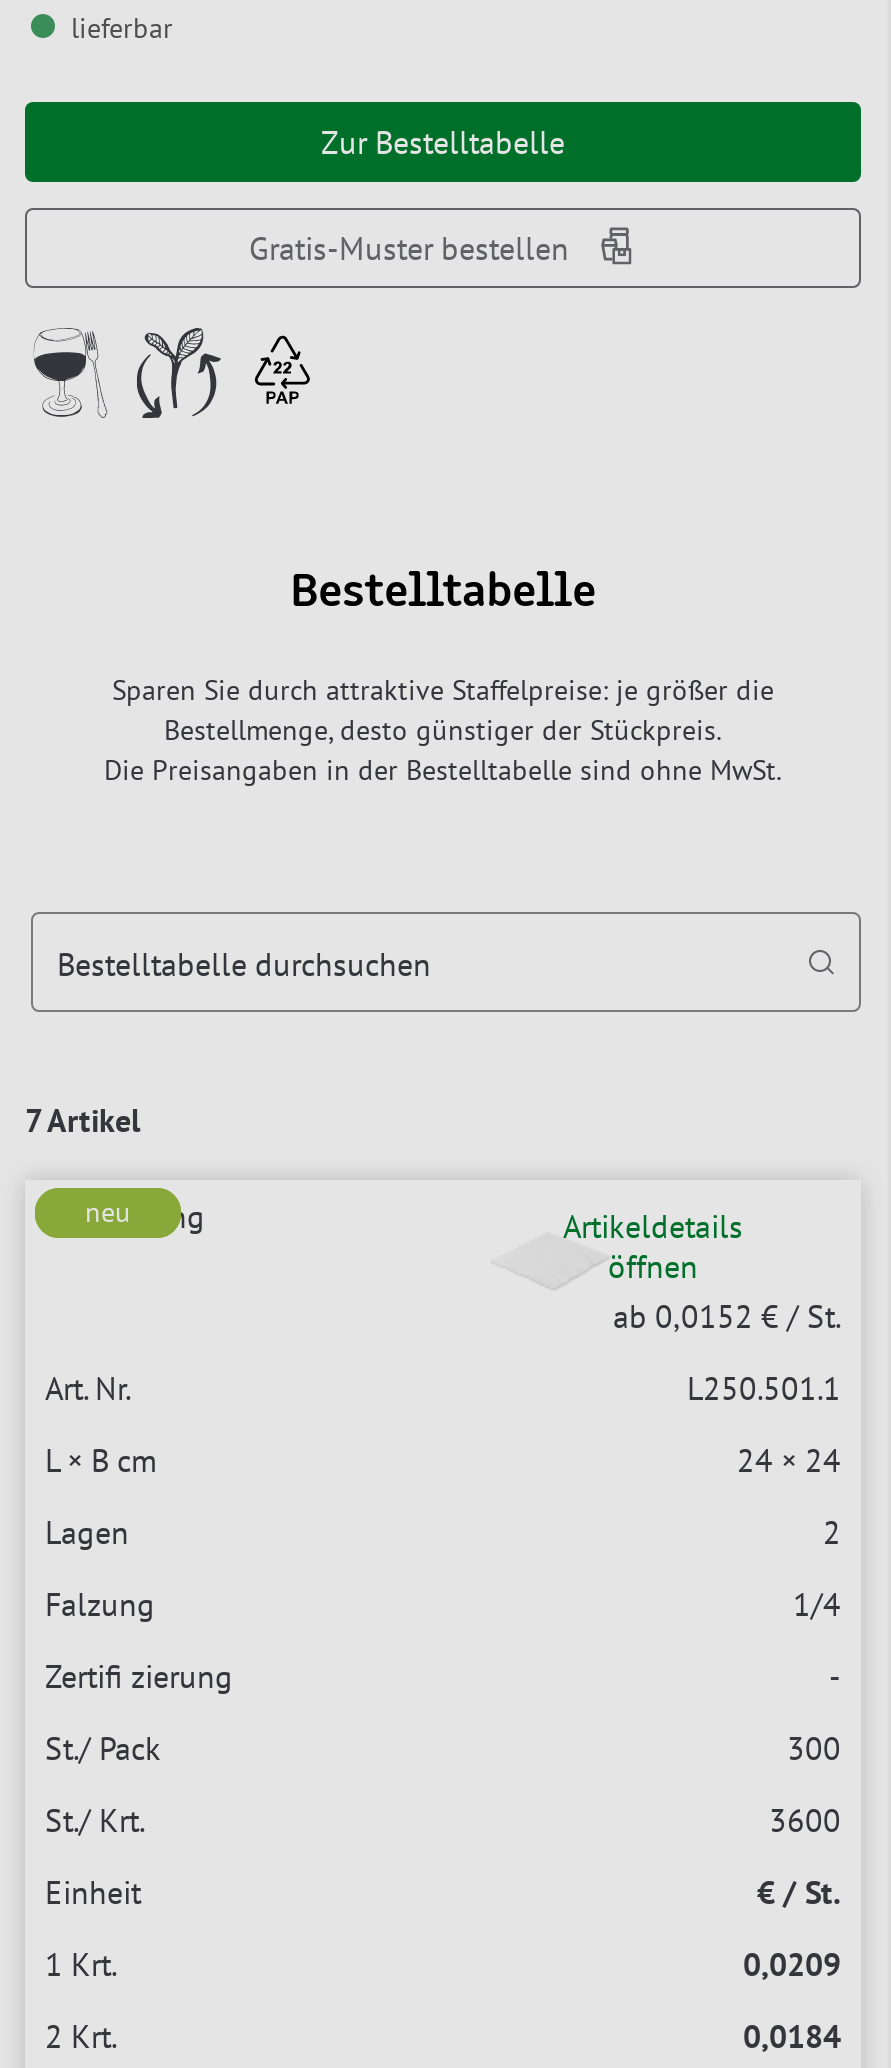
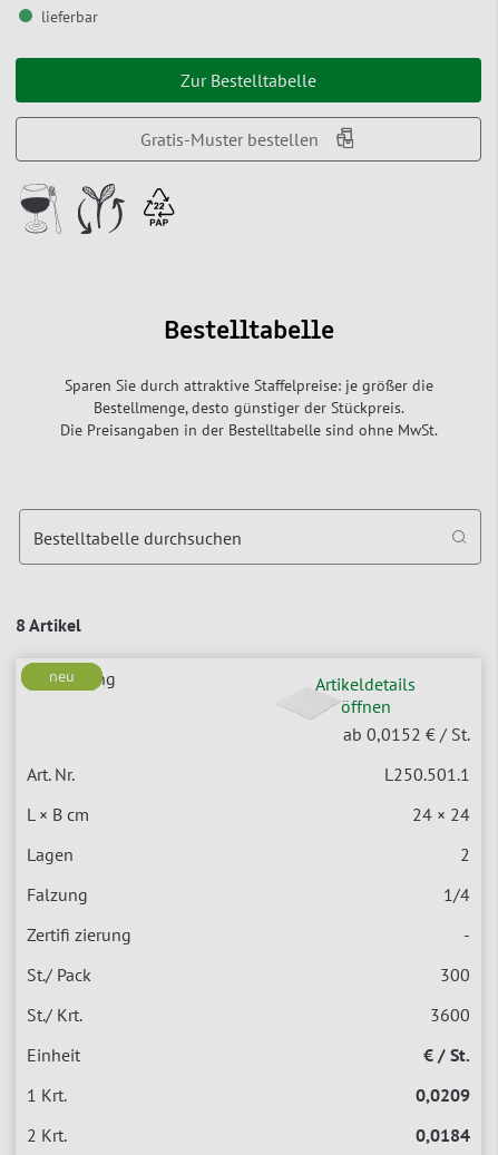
[25,1100,141,1140] 7 Artikel -> [16,613,81,636] 8 Artikel

